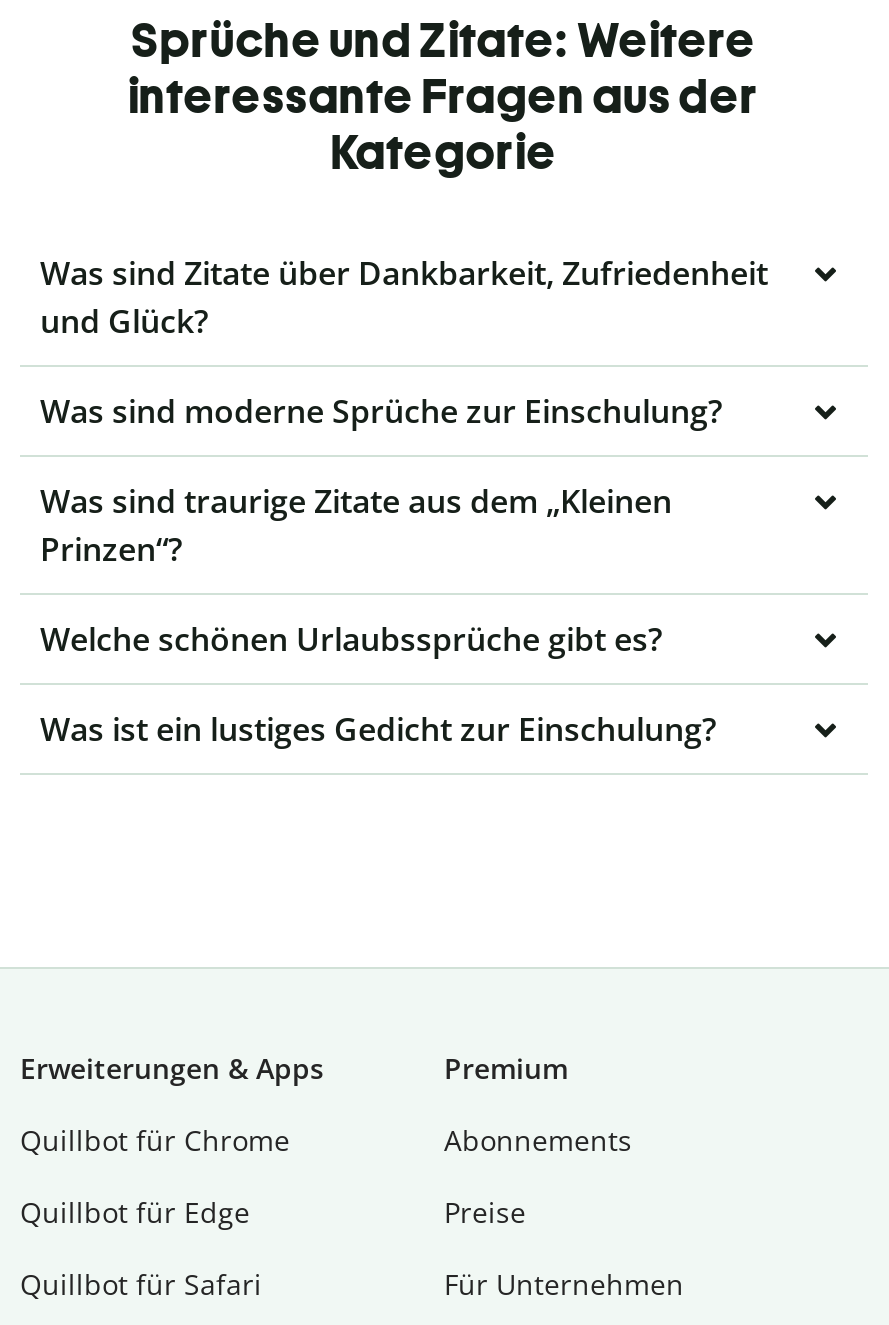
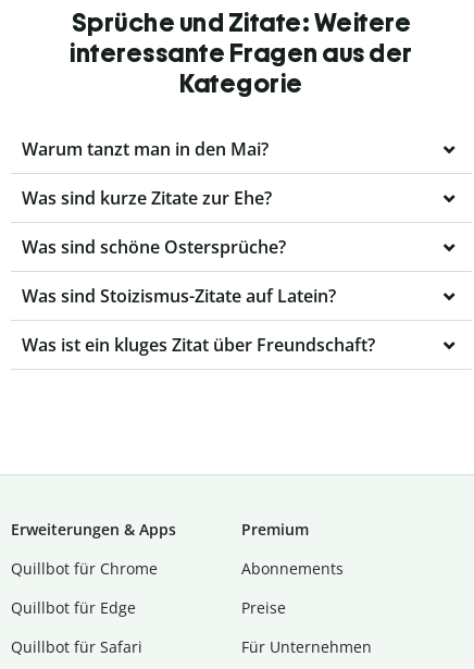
[40,252,768,344] Was sind Zitate über Dankbarkeit, Zufriedenheit | und Glück? -> [22,137,269,161] Warum tanzt man in den Mai?
[40,390,722,434] Was sind moderne Sprüche zur Einschulung? -> [22,186,272,210] Was sind kurze Zitate zur Ehe?
[40,480,672,572] Was sind traurige Zitate aus dem „Kleinen | Prinzen“? -> [22,235,286,259] Was sind schöne Ostersprüche?
[40,618,662,662] Welche schönen Urlaubssprüche gibt es? -> [22,284,336,308] Was sind Stoizismus-Zitate auf Latein?
[40,708,716,752] Was ist ein lustiges Gedicht zur Einschulung? -> [22,333,375,357] Was ist ein kluges Zitat über Freundschaft?

